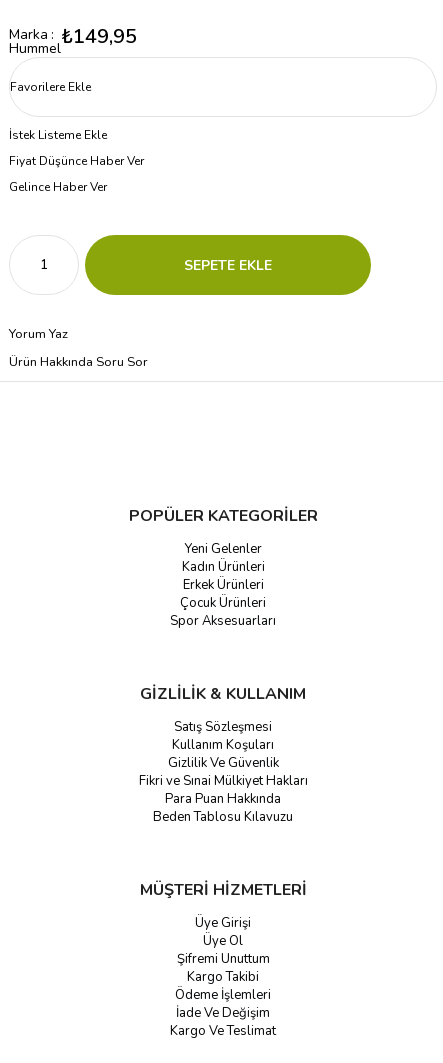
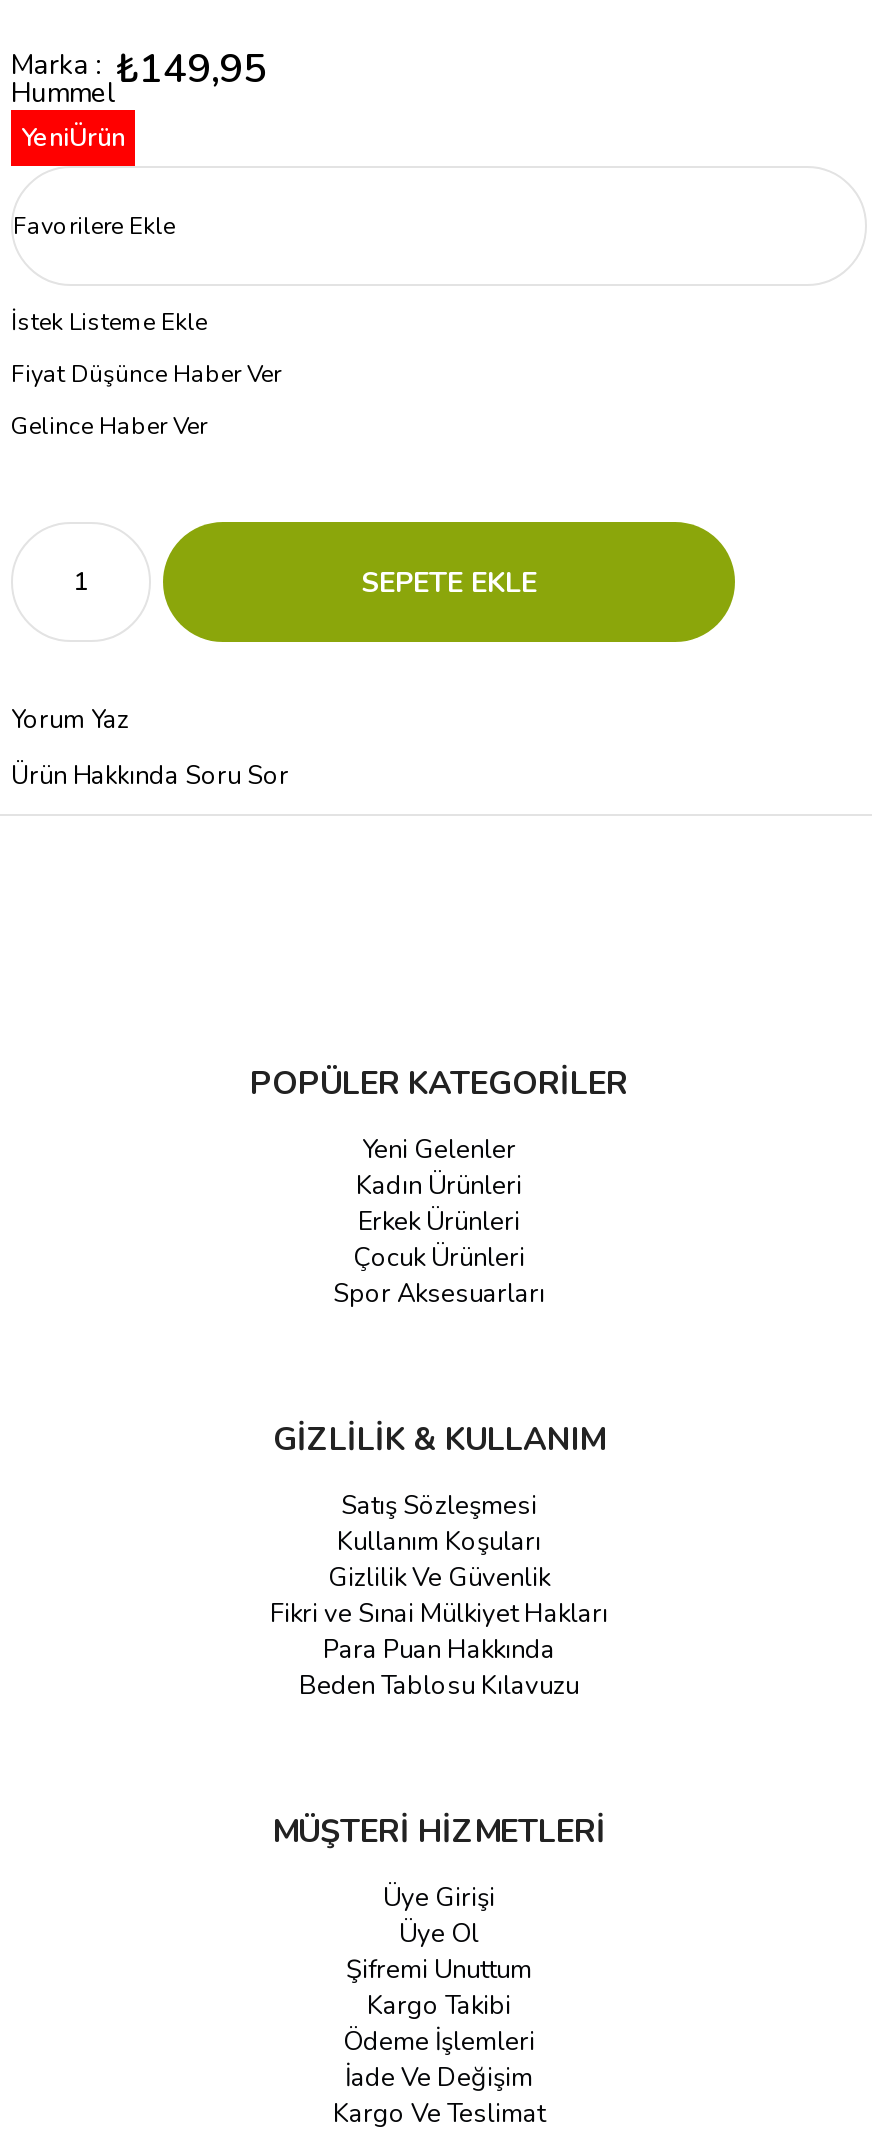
none -> [21,120,125,156] YeniÜrün

